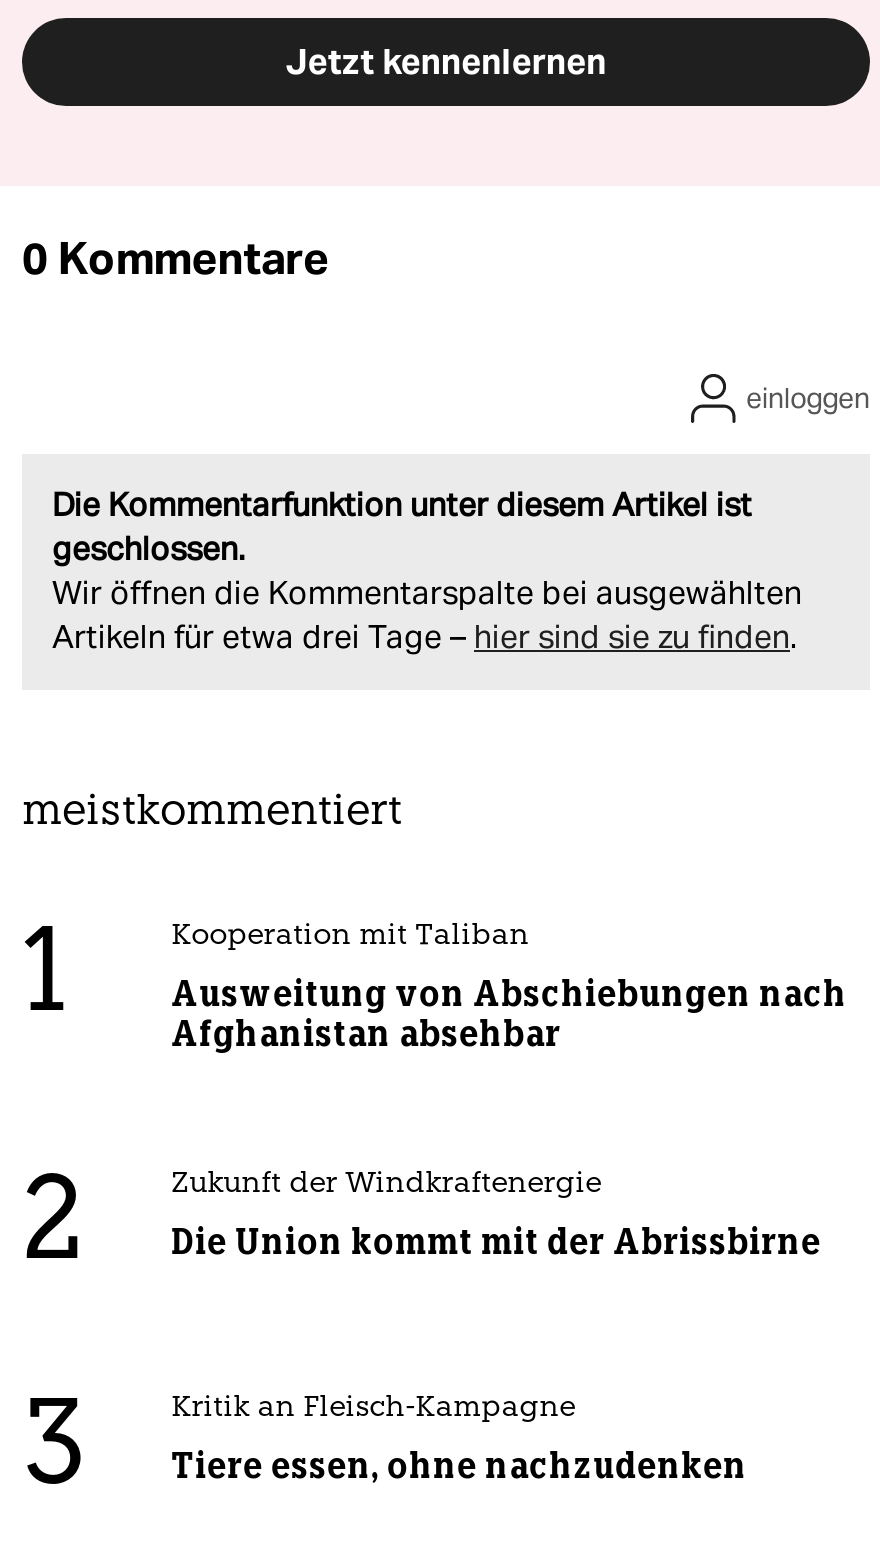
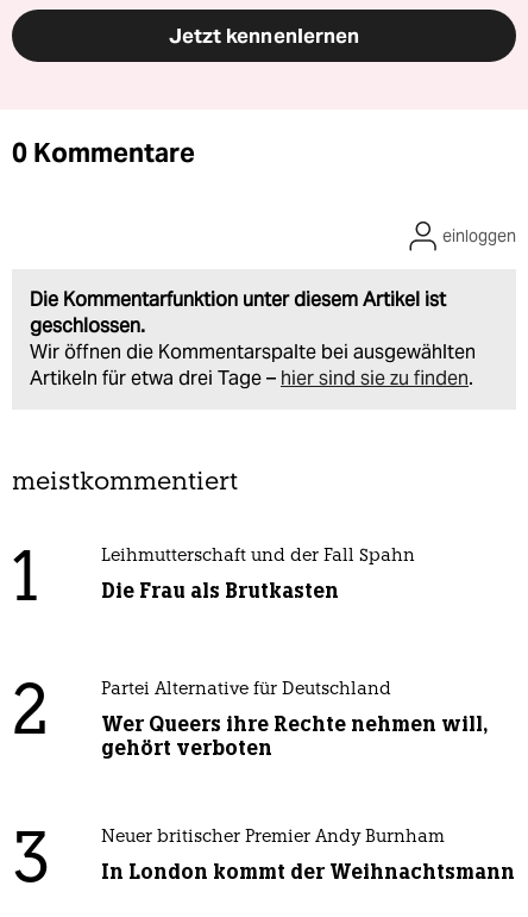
[171,922,529,952] Kooperation mit Taliban -> [101,548,415,565] Leihmutterschaft und der Fall Spahn
[171,972,847,1056] Ausweitung von Abschiebungen nach | Afghanistan absehbar -> [101,577,339,604] Die Frau als Brutkasten
[171,1170,601,1200] Zukunft der Windkraftenergie -> [101,681,391,699] Partei Alternative für Deutschland
[171,1220,821,1264] Die Union kommt mit der Abrissbirne -> [101,711,487,761] Wer Queers ihre Rechte nehmen will, | gehört verboten
[171,1394,575,1424] Kritik an Fleisch-Kampagne -> [101,829,444,846] Neuer britischer Premier Andy Burnham
[171,1444,747,1488] Tiere essen, ohne nachzudenken -> [101,858,515,885] In London kommt der Weihnachtsmann

